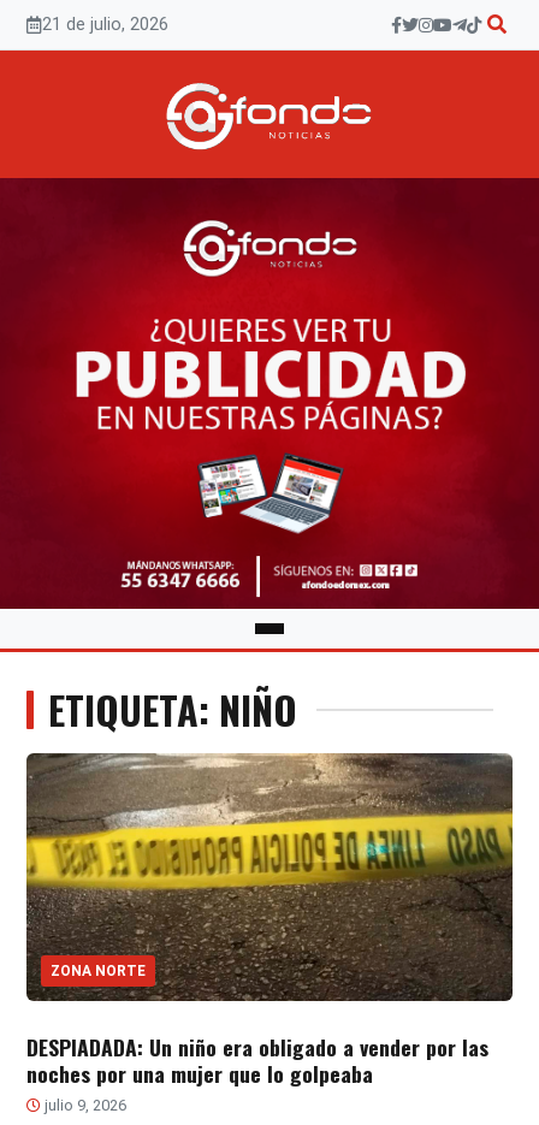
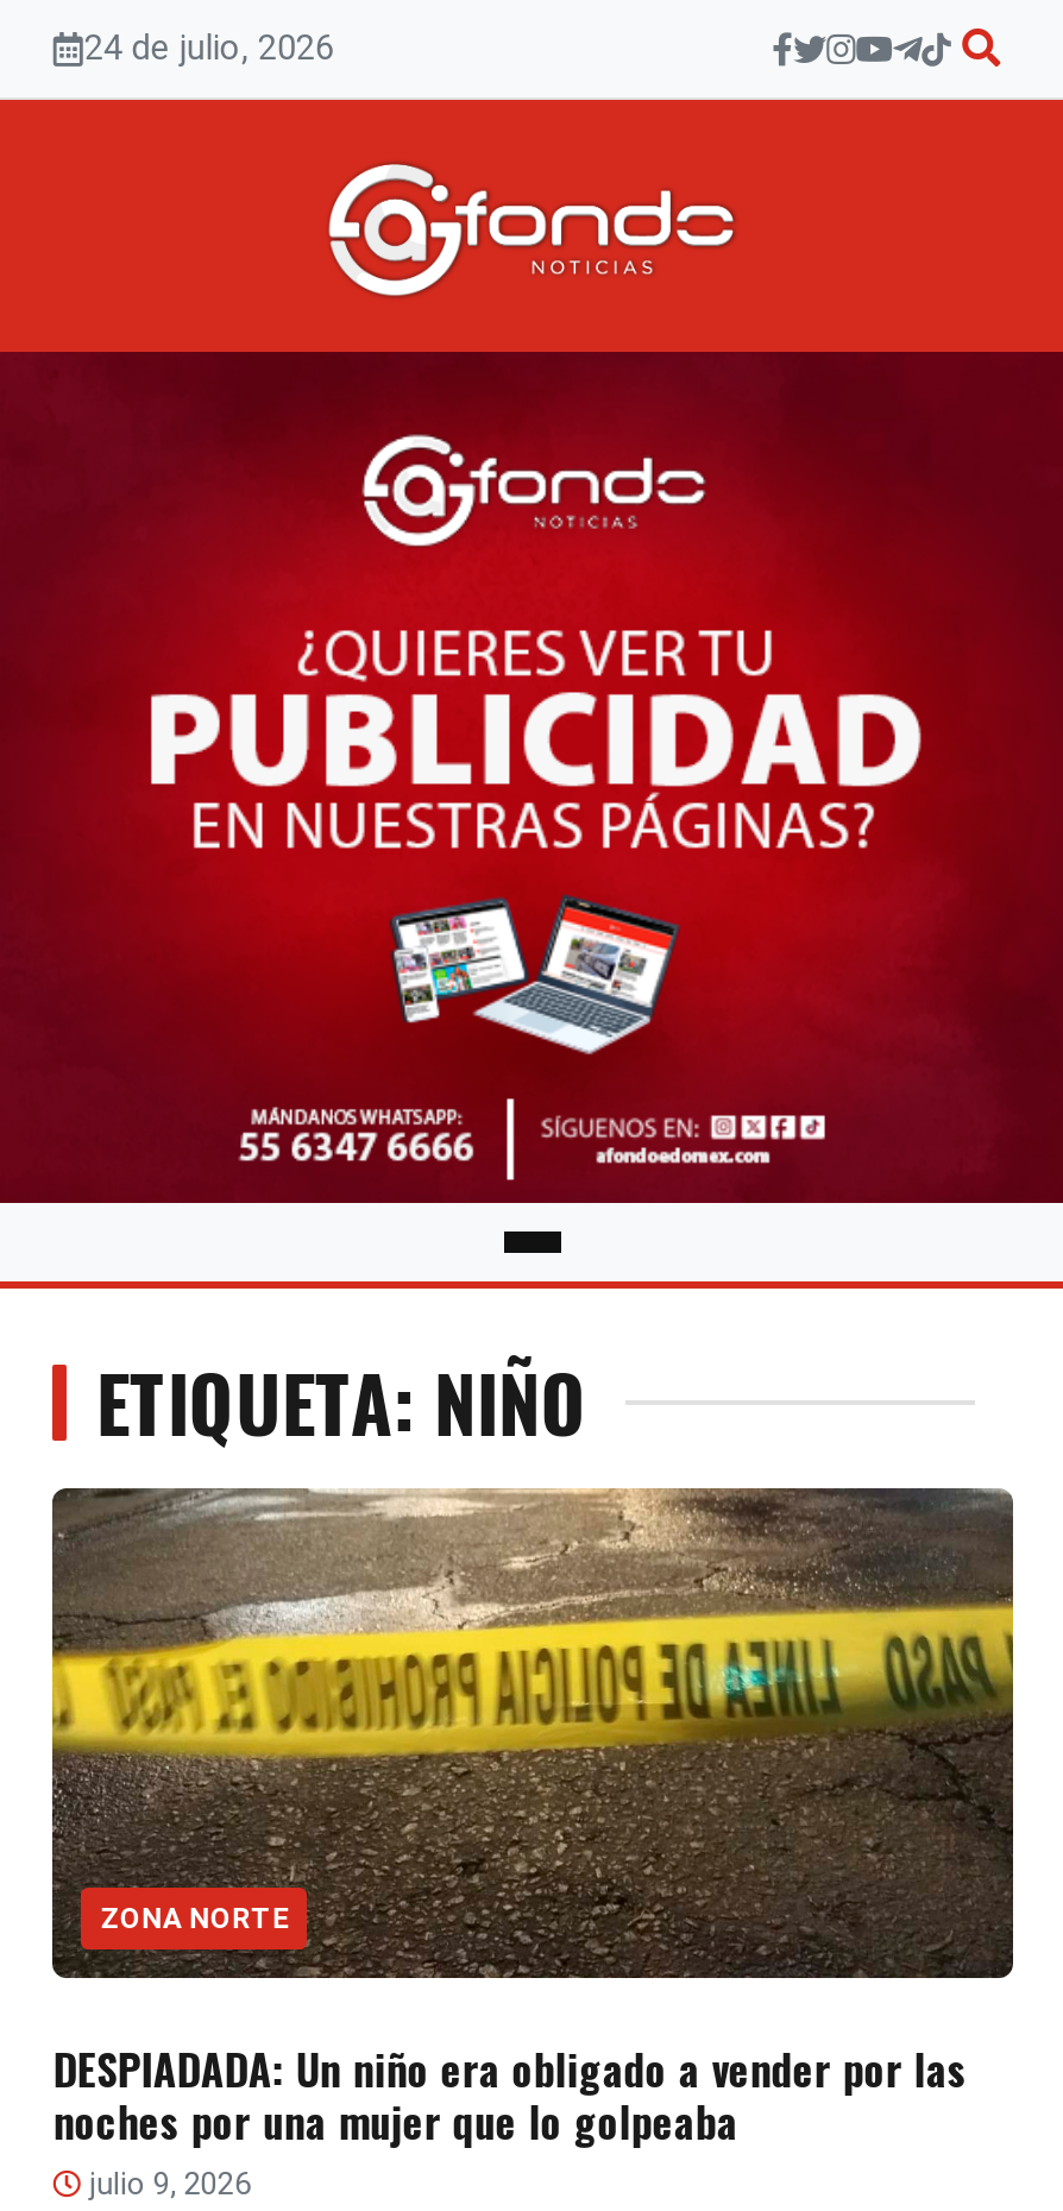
[43,14,169,34] 21 de julio, 2026 -> [84,27,334,68] 24 de julio, 2026

